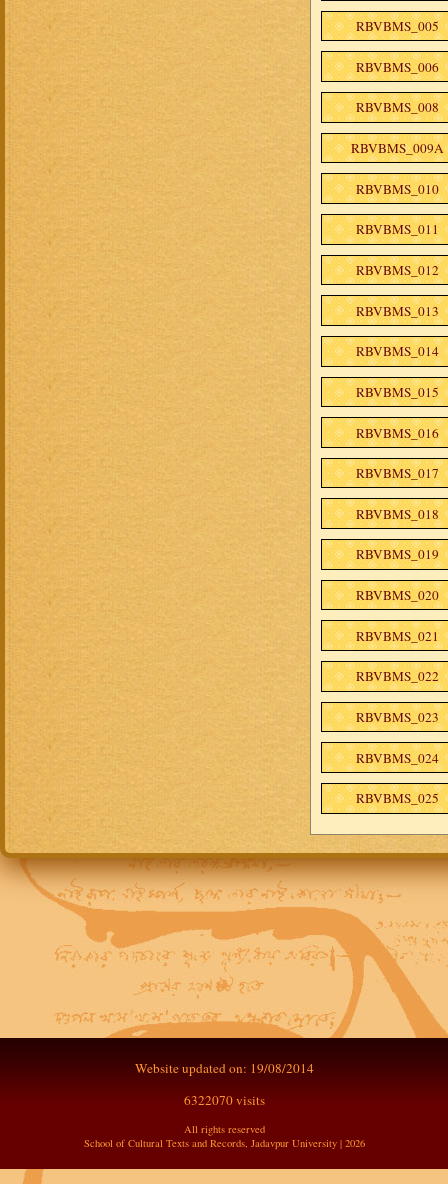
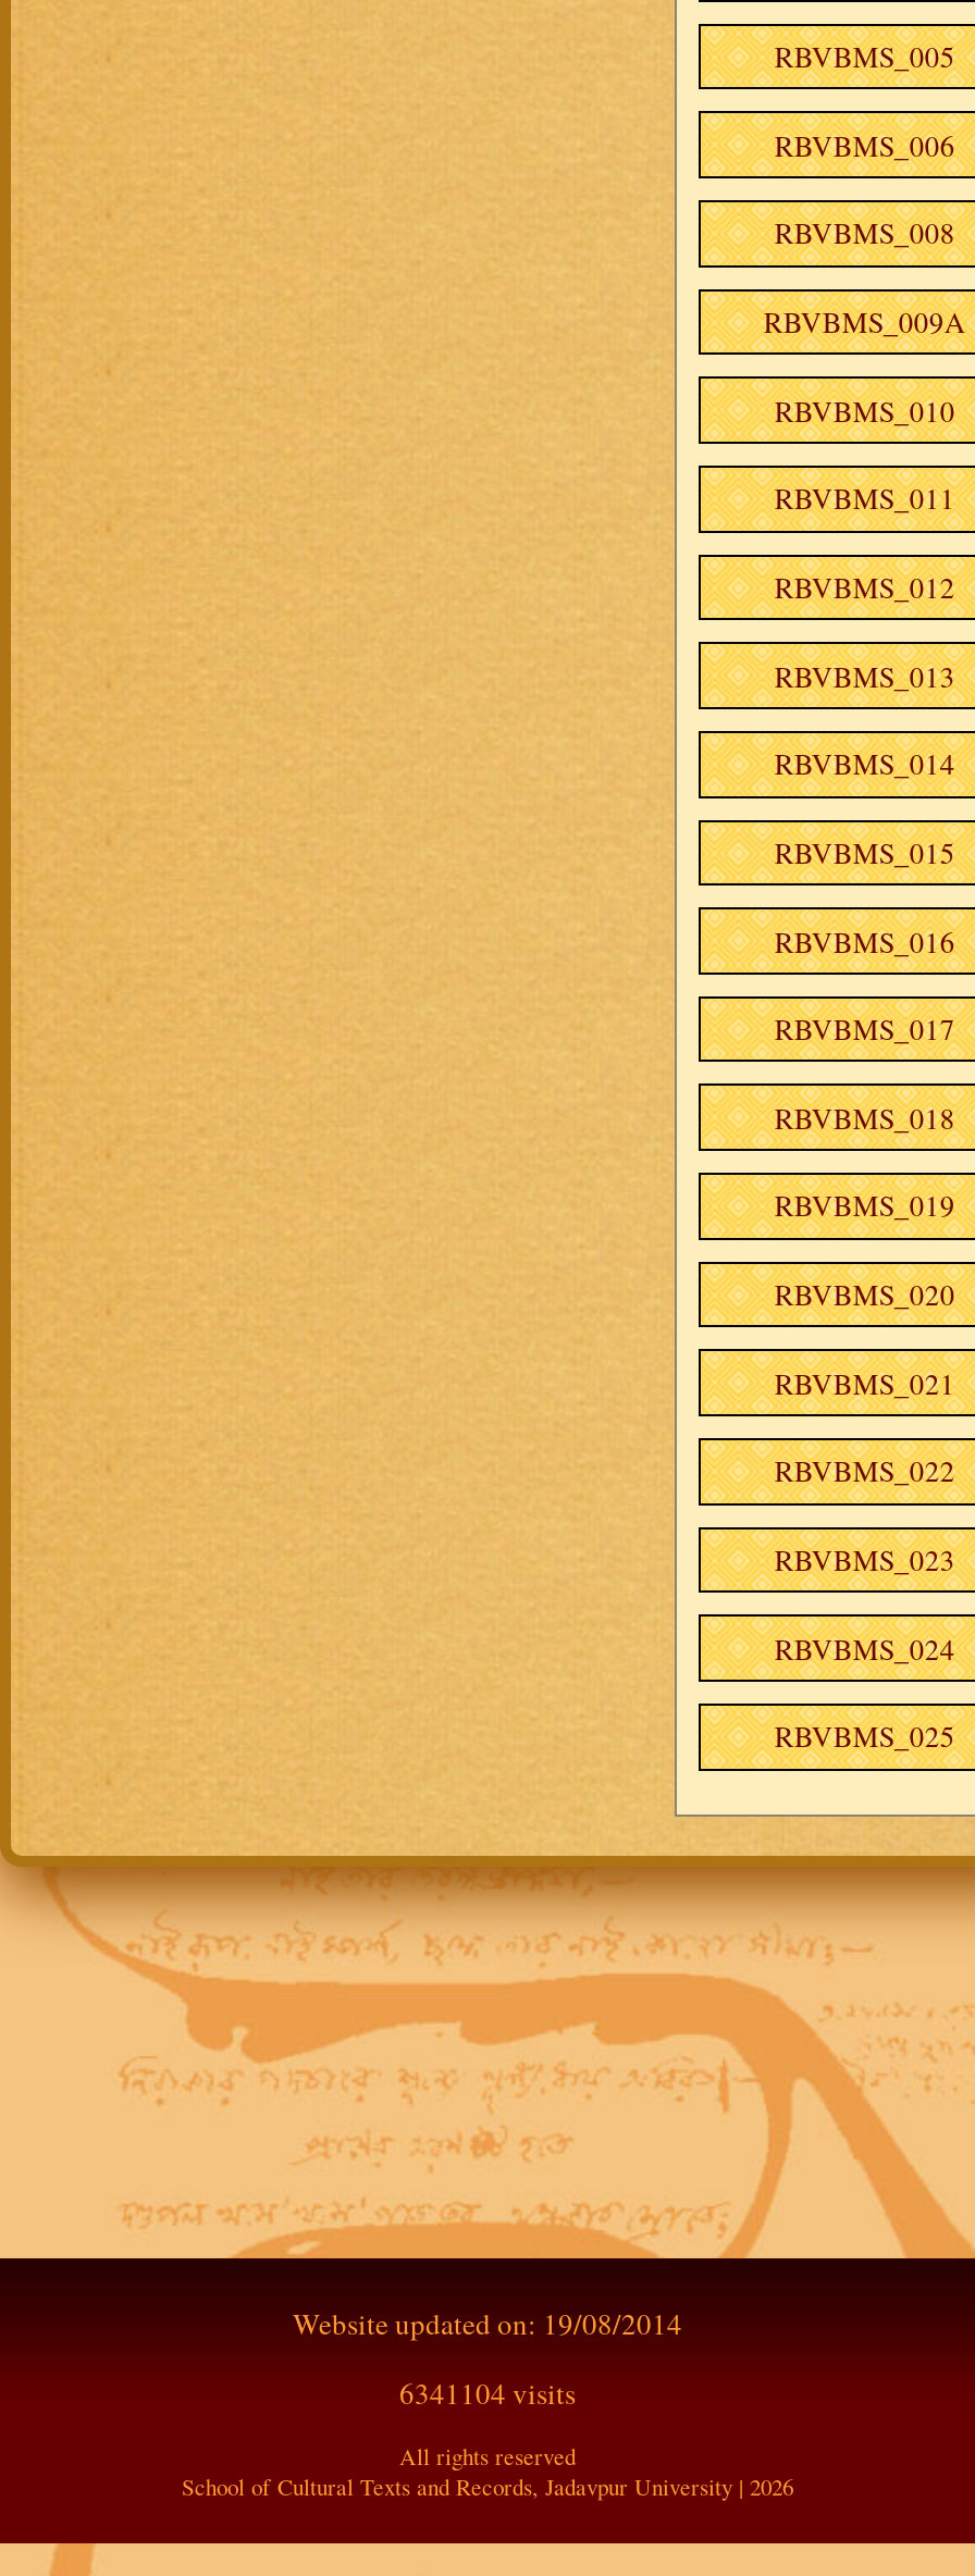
[183,1091,264,1109] 6322070 visits -> [399,2373,576,2412] 6341104 visits

